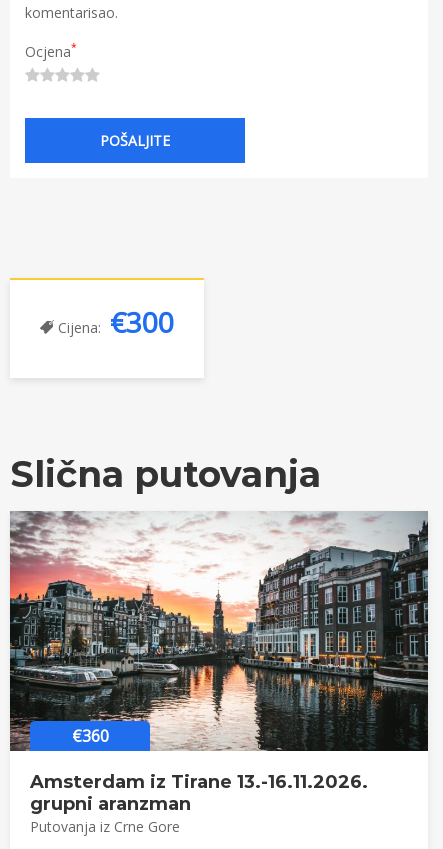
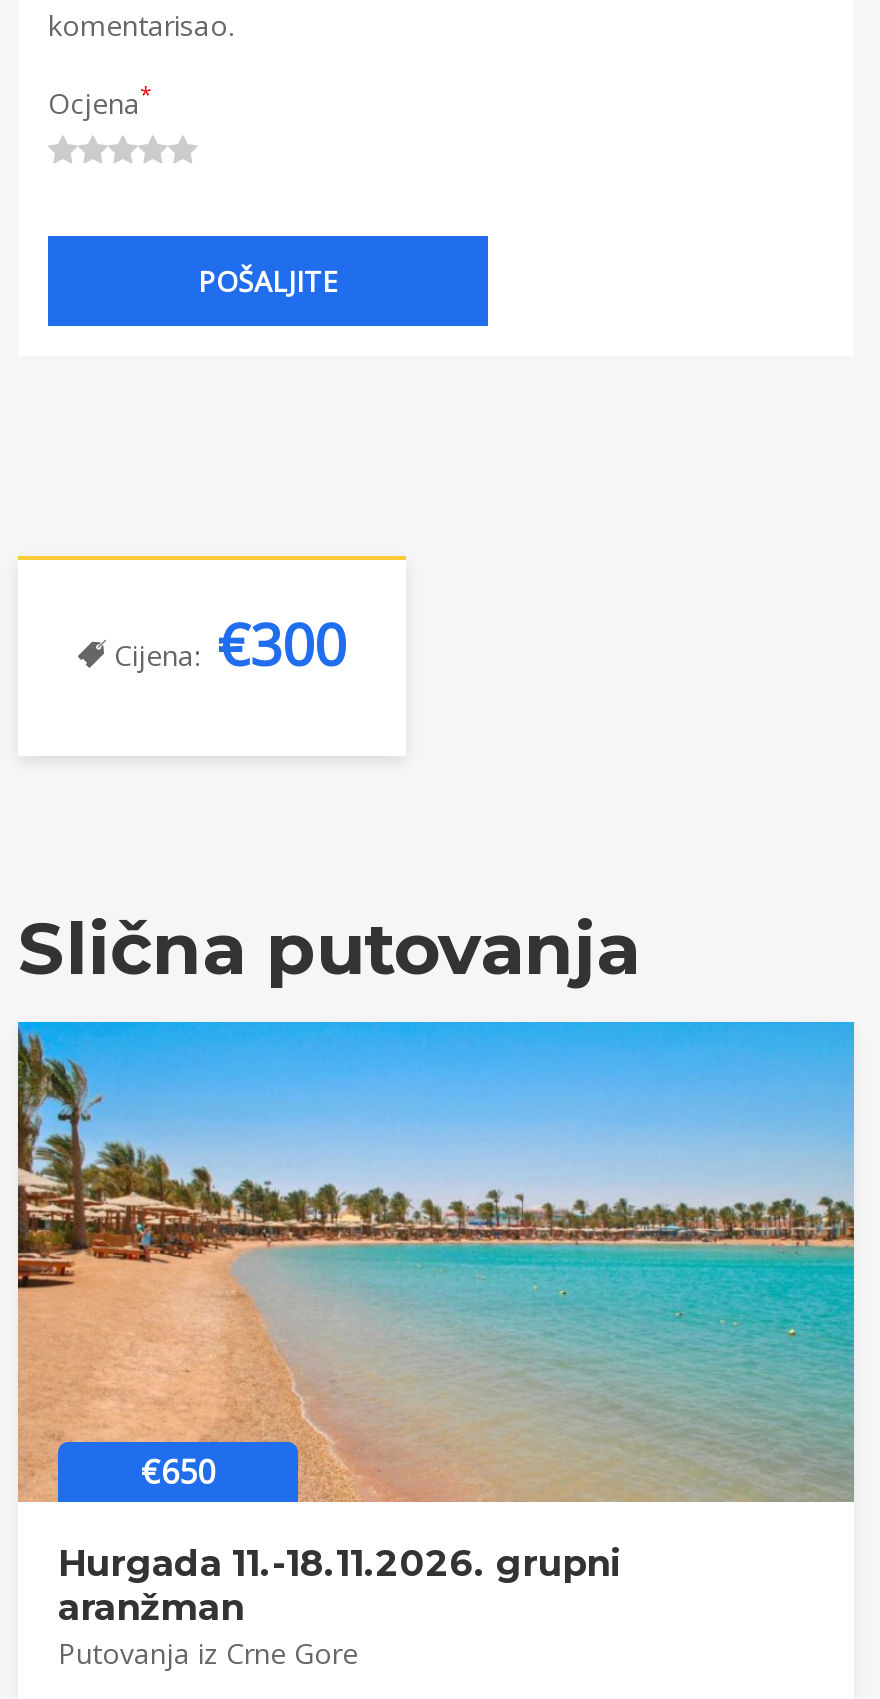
[9,510,429,752] [image] | €360 -> [16,1020,856,1504] [image] | €650
[30,771,368,815] Amsterdam iz Tirane 13.-16.11.2026. | grupni aranzman -> [58,1542,622,1630] Hurgada 11.-18.11.2026. grupni | aranžman

